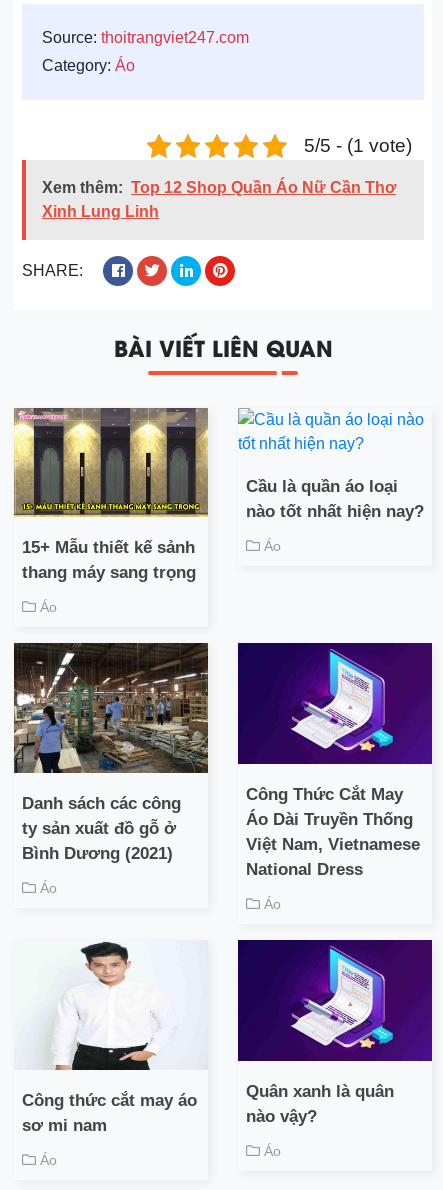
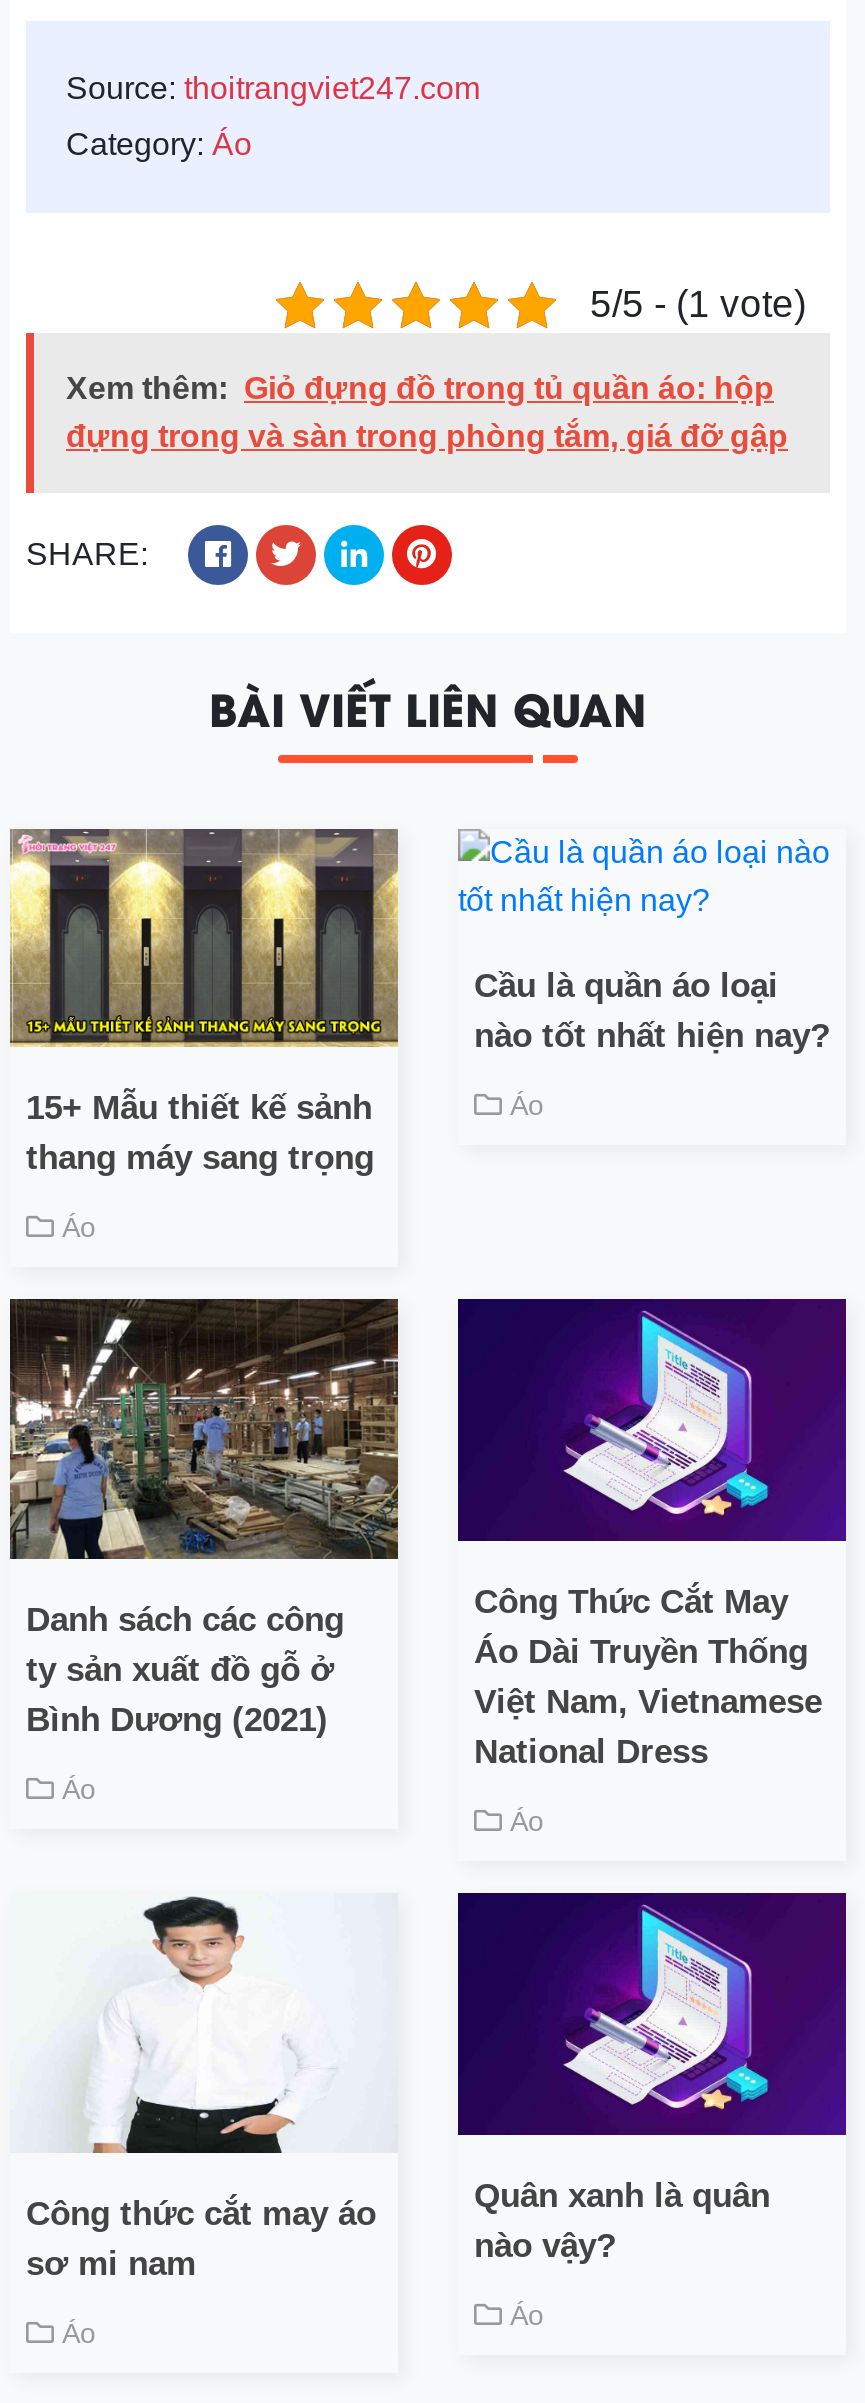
[42,179,396,220] Xem thêm: Top 12 Shop Quần Áo Nữ Cần Thơ | Xinh Lung Linh -> [66,371,788,453] Xem thêm: Giỏ đựng đồ trong tủ quần áo: hộp | đựng trong và sàn trong phòng tắm, giá đỡ gập

